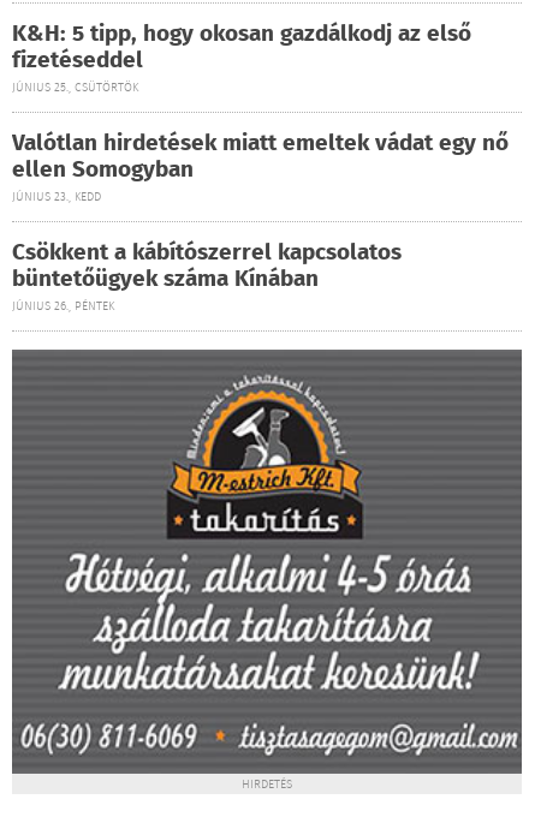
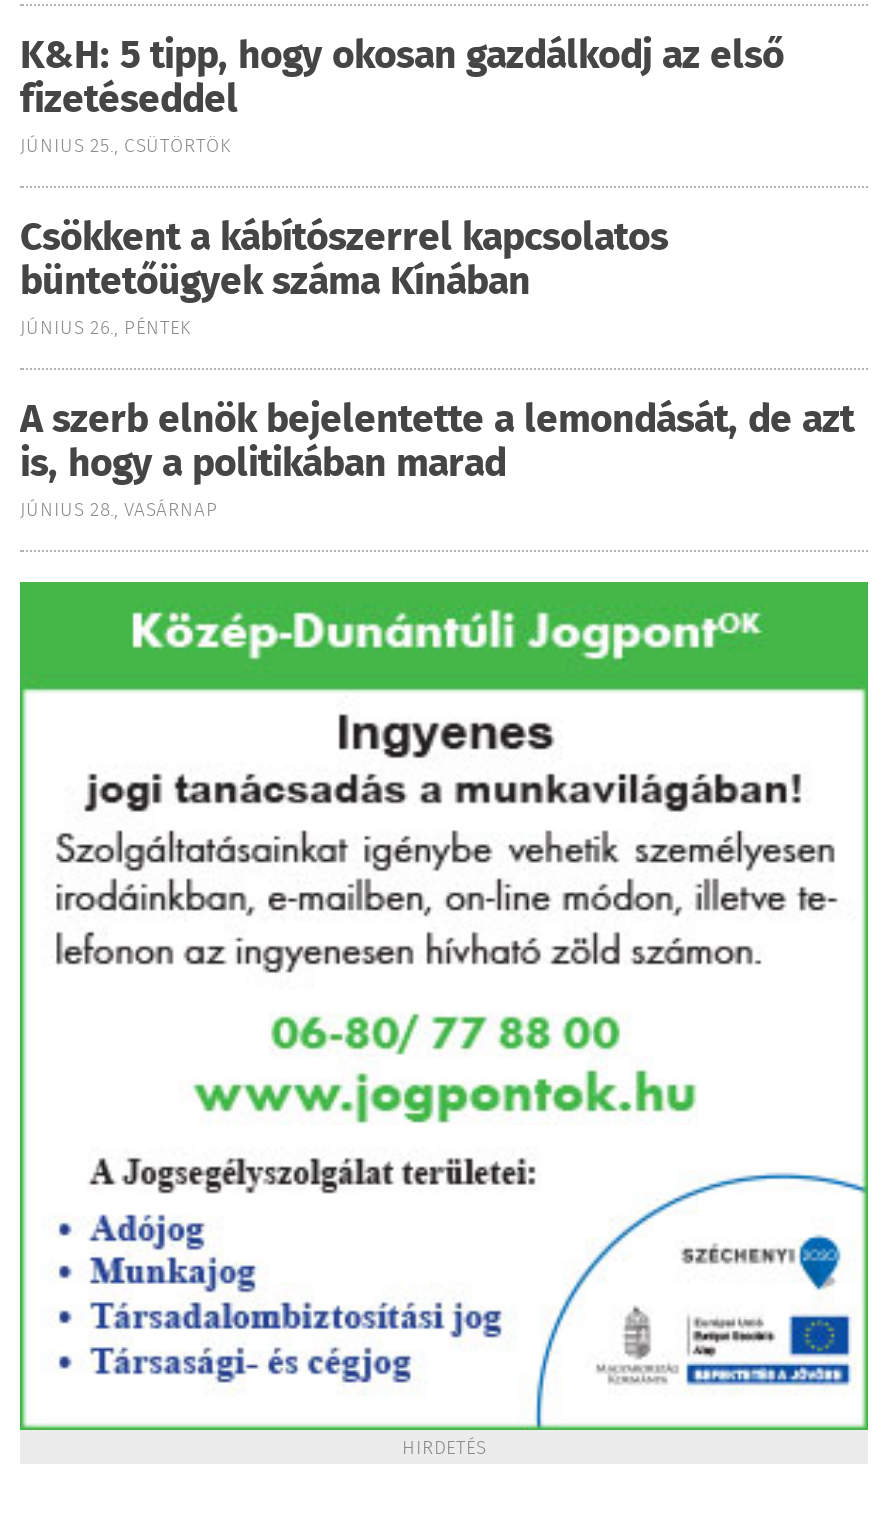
[12,126,509,207] Valótlan hirdetések miatt emeltek vádat egy nő | ellen Somogyban | JÚNIUS 23., KEDD -> none
moved [12,235,402,316] -> [20,210,668,344]: Csökkent a kábítószerrel kapcsolatos | büntetőügyek száma Kínában | JÚNIUS 26., PÉNTEK
none -> [20,392,854,526] A szerb elnök bejelentette a lemondását, de azt | is, hogy a politikában marad | JÚNIUS 28., VASÁRNAP
[11,390,523,775] [image] -> [18,580,870,1432] [image]

